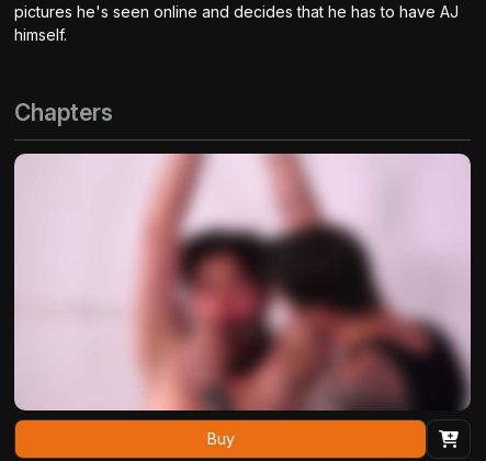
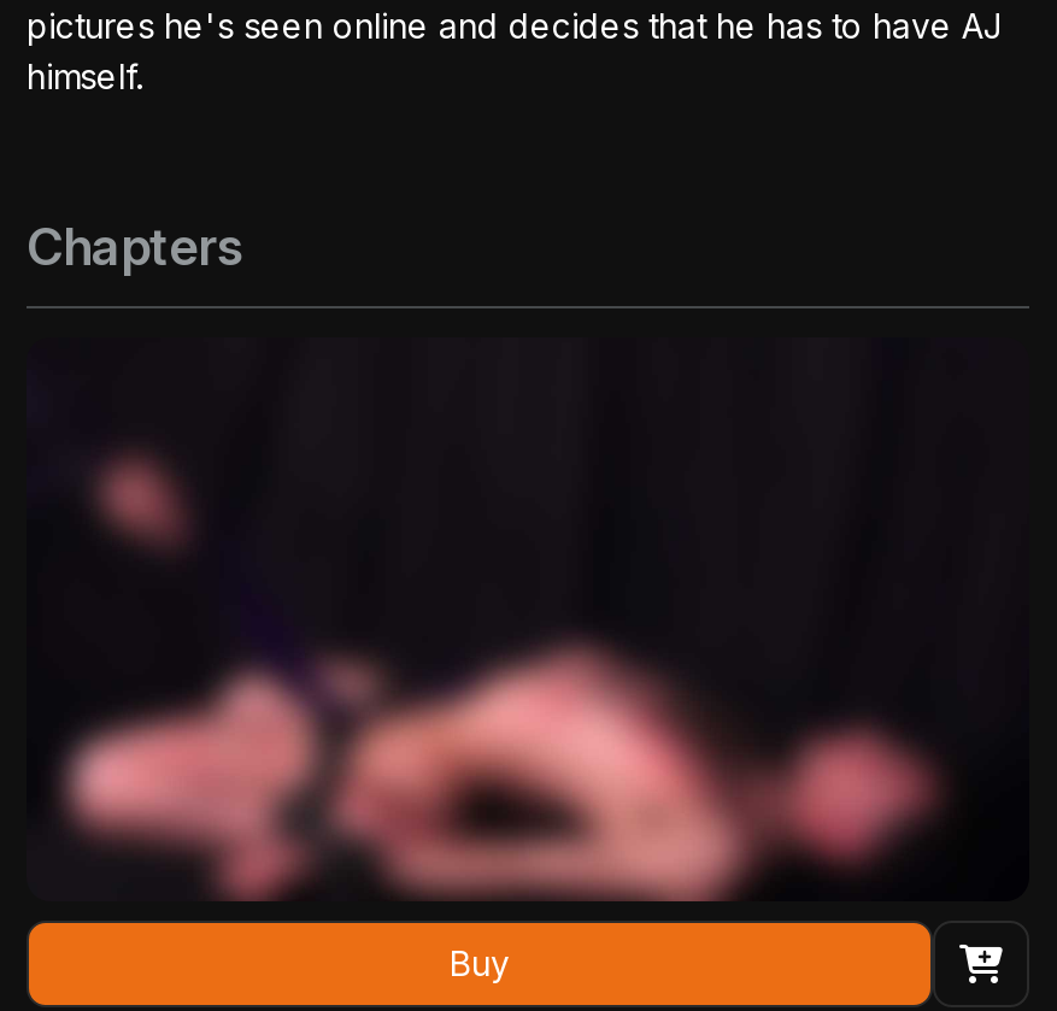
[13,153,472,412] [image] -> [27,337,1029,901] [image]

